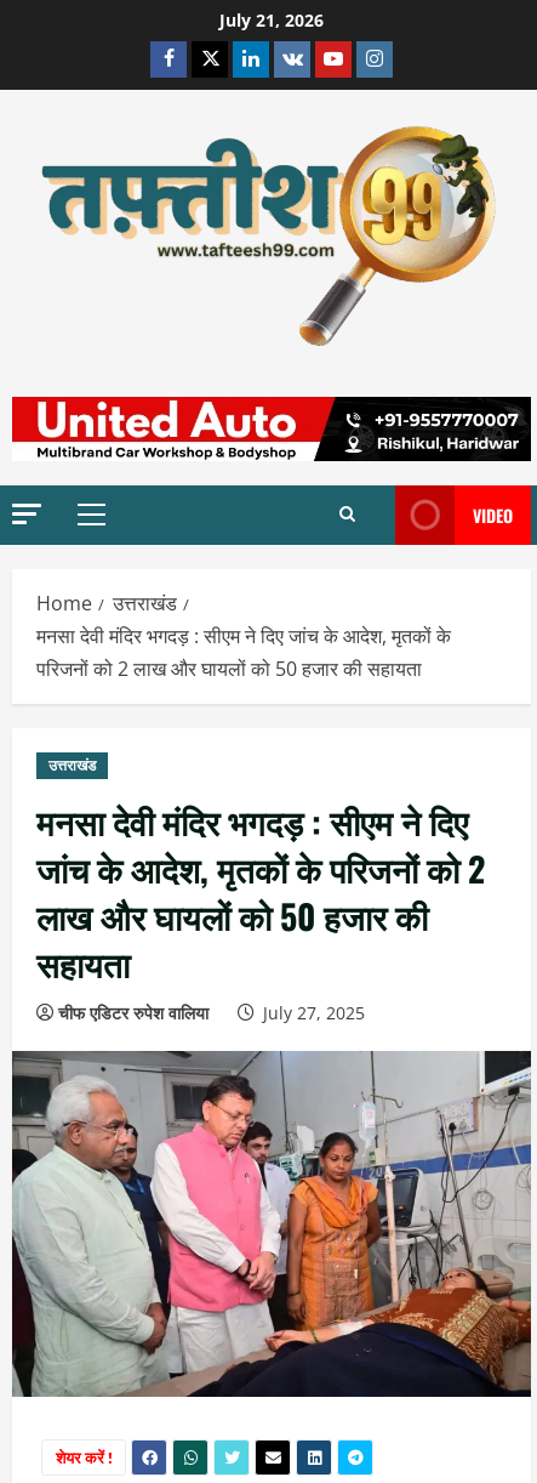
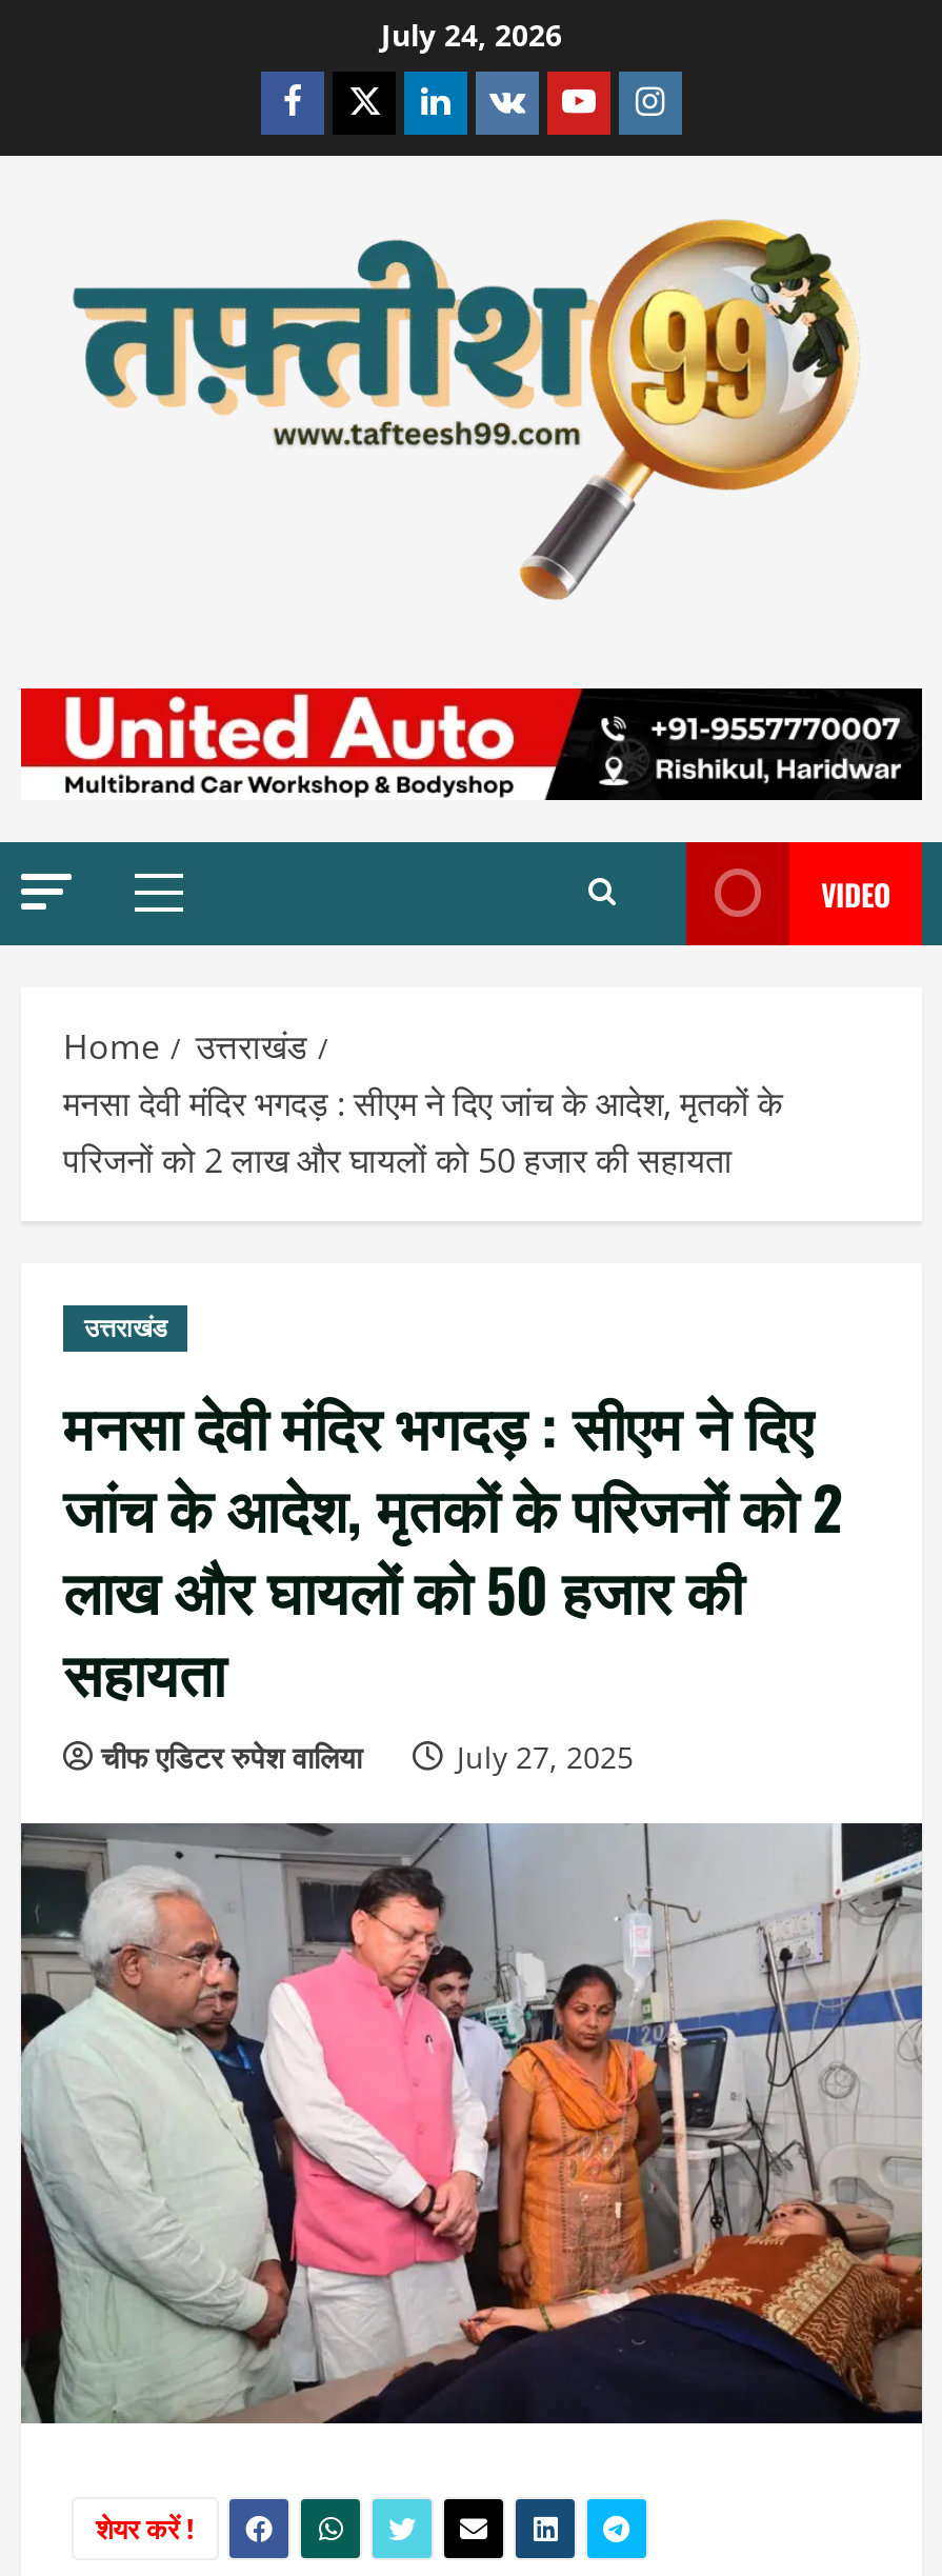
[219,8,324,32] July 21, 2026 -> [381,15,562,55] July 24, 2026

